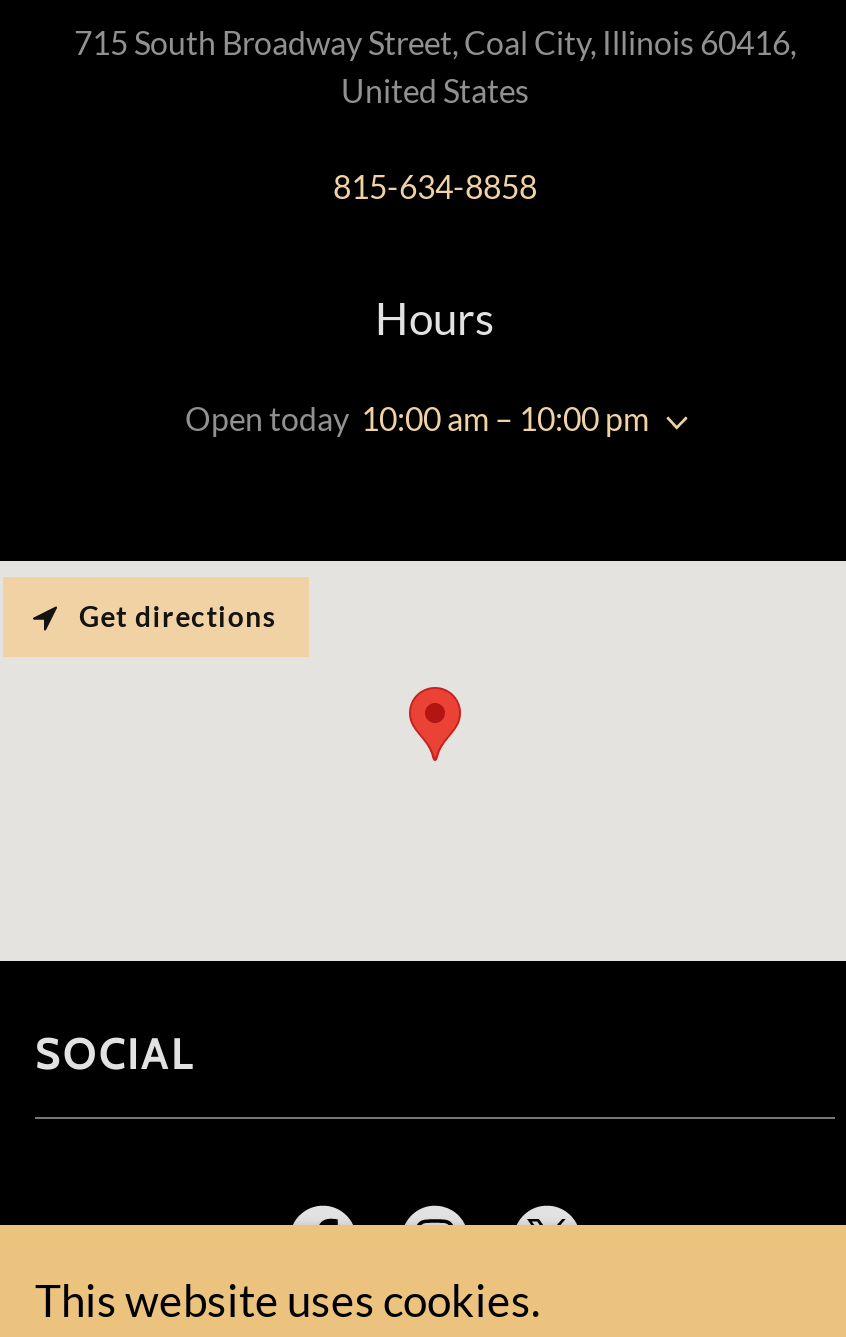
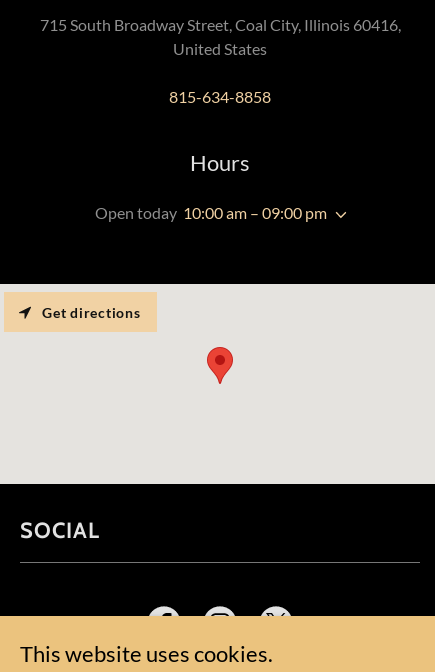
[185,399,649,437] Open today 10:00 am – 10:00 pm -> [95,203,327,222] Open today 10:00 am – 09:00 pm

